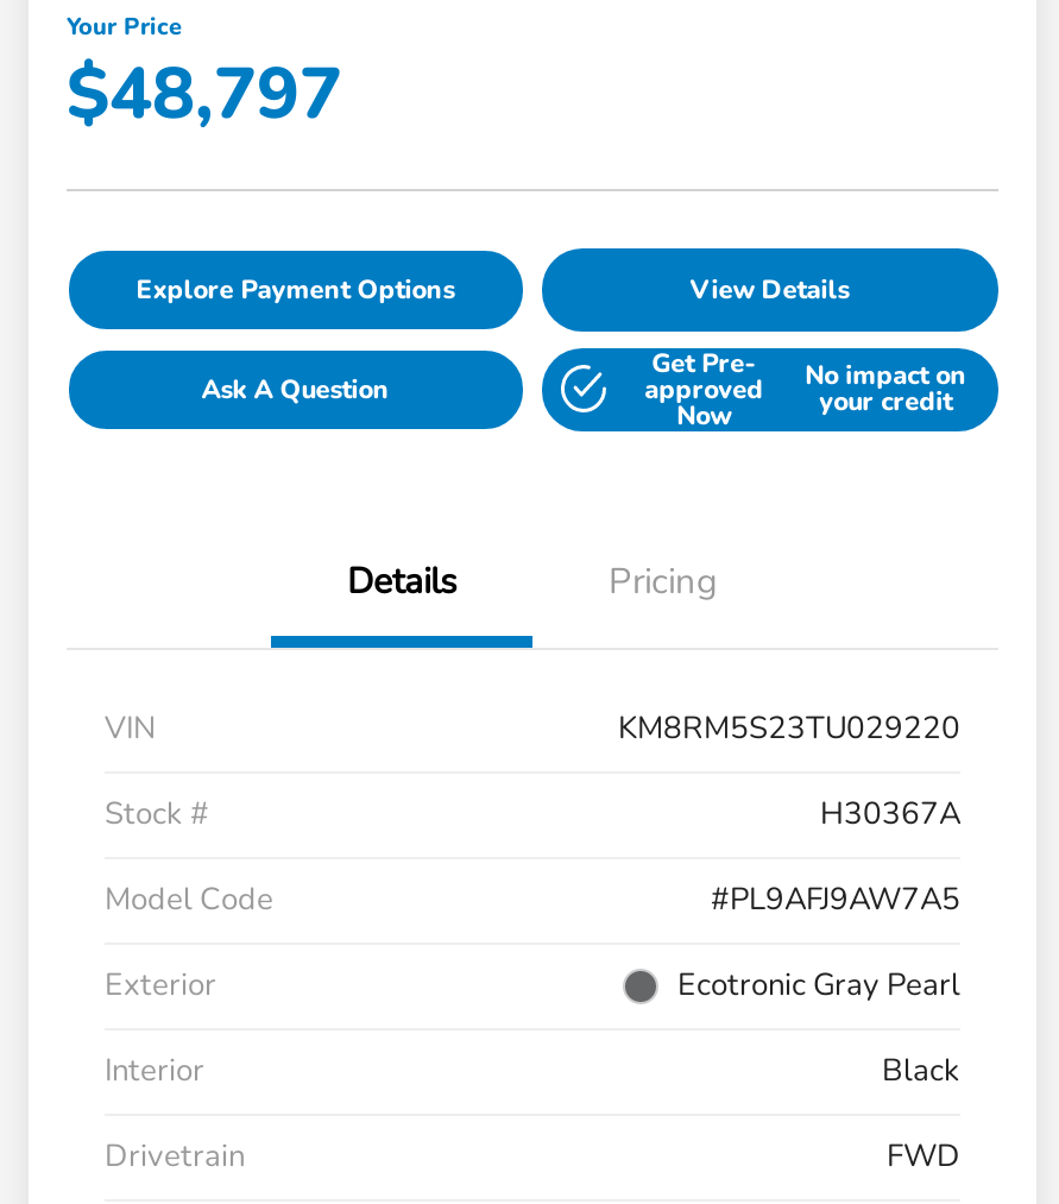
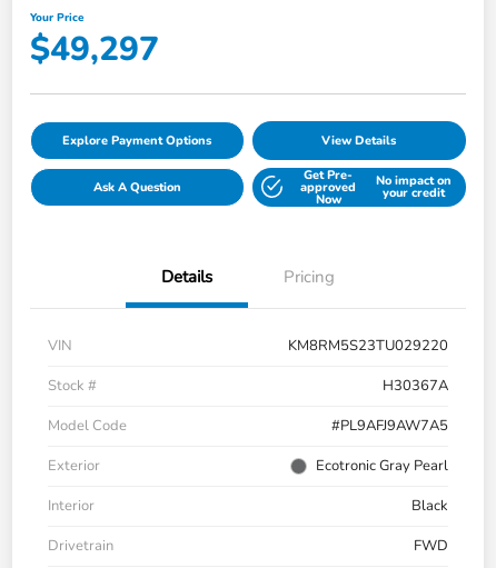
[67,45,342,143] $48,797 -> [30,26,159,72] $49,297

